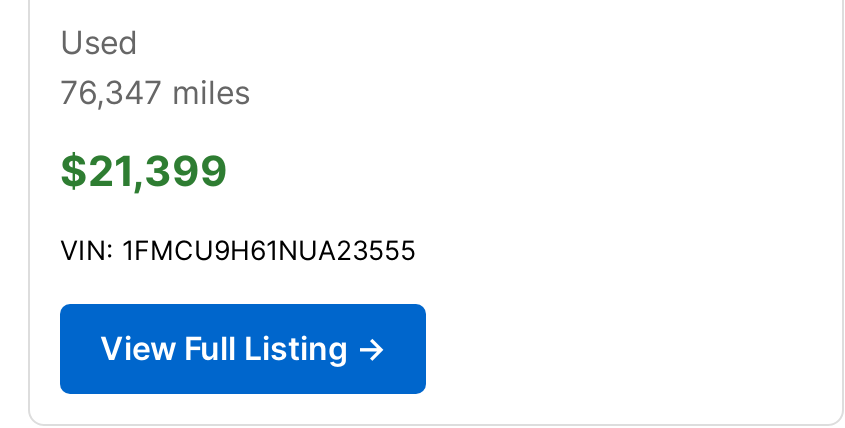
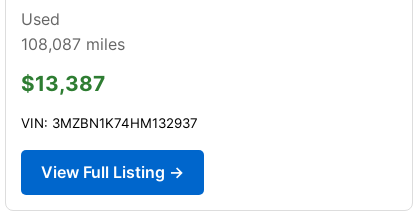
[60,72,250,112] 76,347 miles -> [21,34,125,54] 108,087 miles
[60,146,228,196] $21,399 -> [21,71,105,96] $13,387
[60,234,416,266] VIN: 1FMCU9H61NUA23555 -> [21,115,198,131] VIN: 3MZBN1K74HM132937

